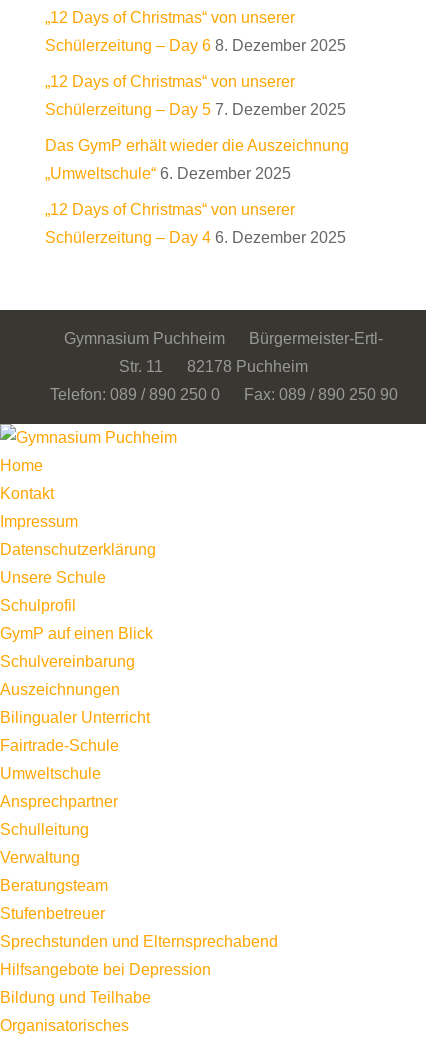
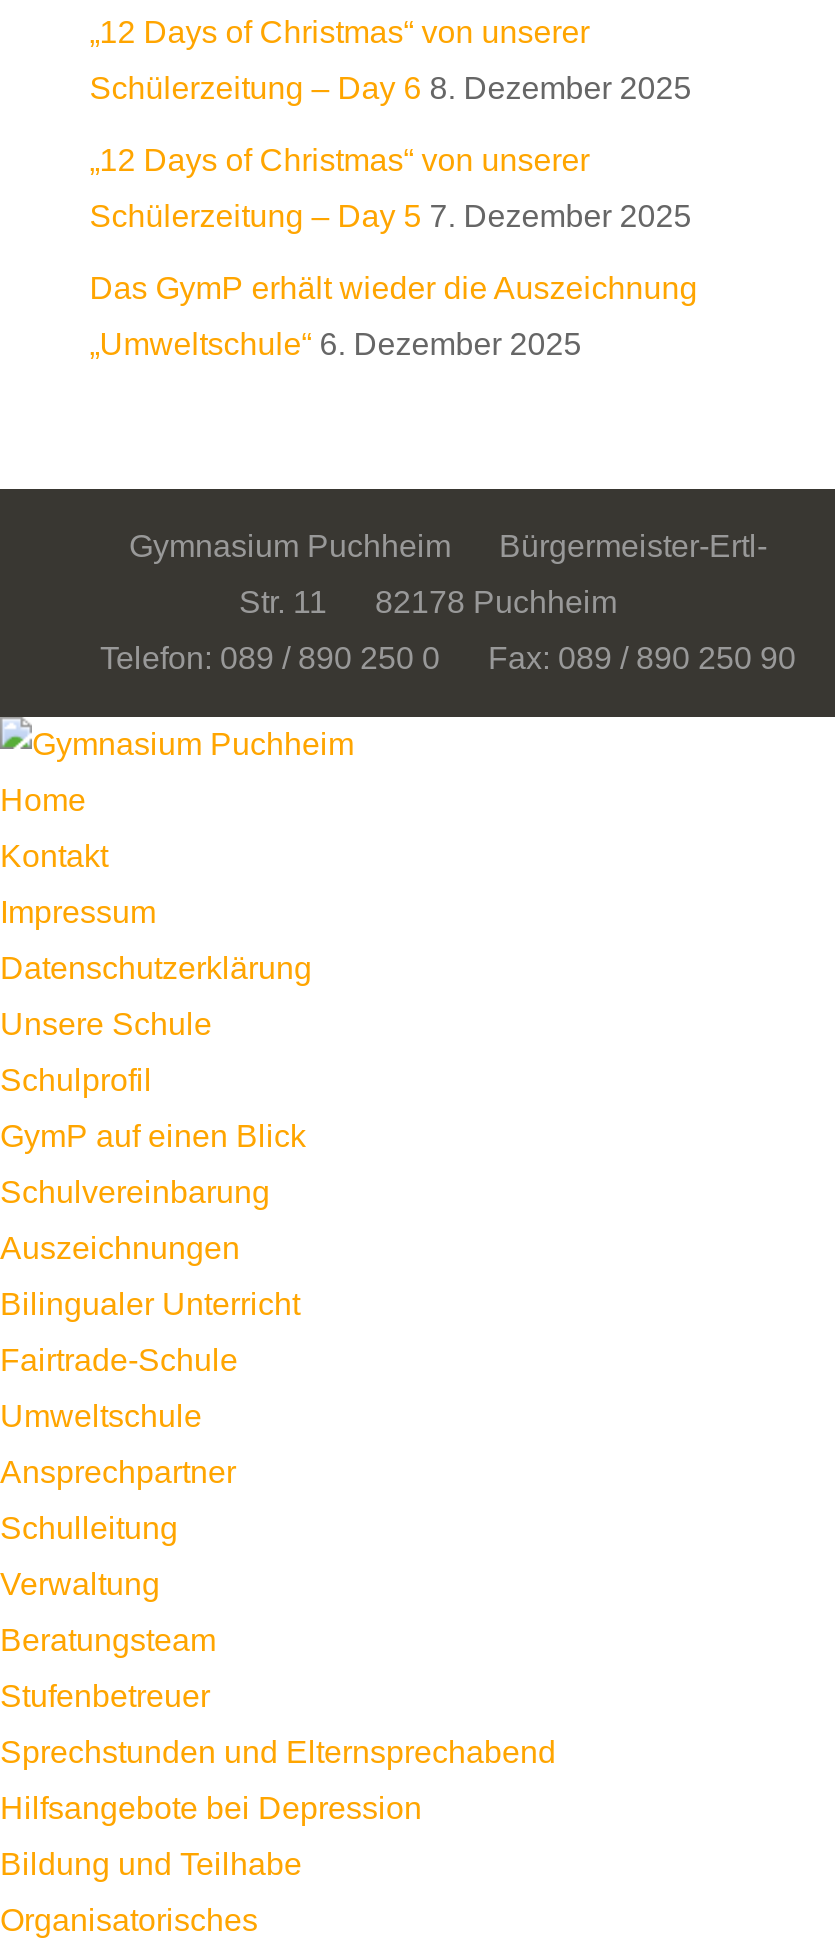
[45,201,346,246] „12 Days of Christmas“ von unserer | Schülerzeitung – Day 4 6. Dezember 2025 -> none

